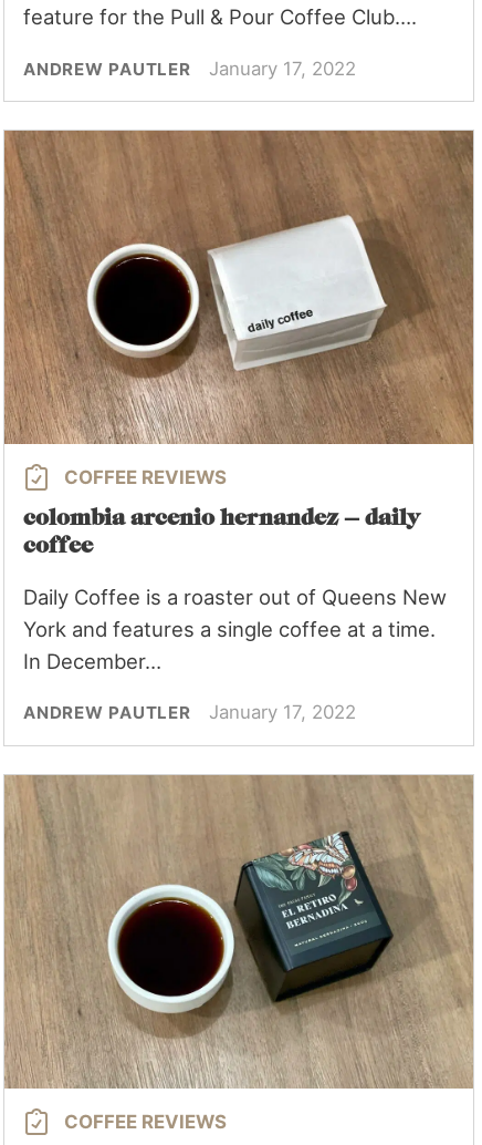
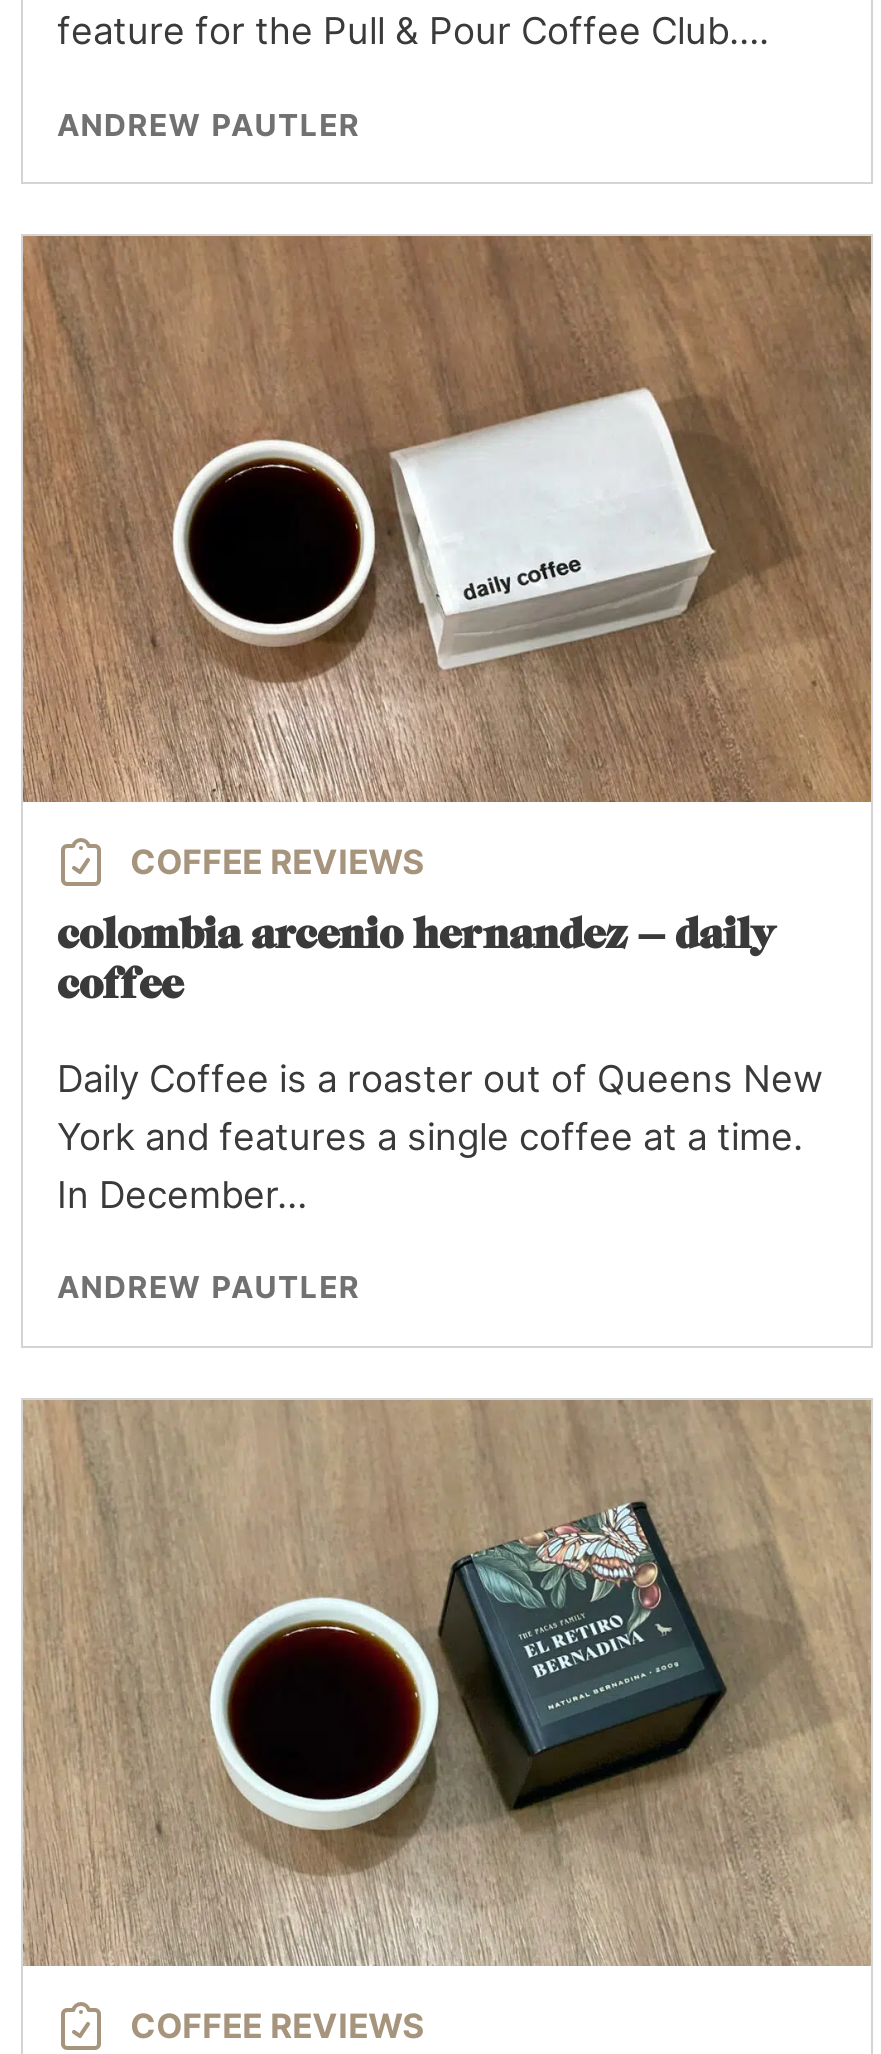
[23,57,356,79] ANDREW PAUTLER January 17, 2022 -> [57,105,360,143] ANDREW PAUTLER
[23,701,356,723] ANDREW PAUTLER January 17, 2022 -> [57,1269,360,1307] ANDREW PAUTLER

